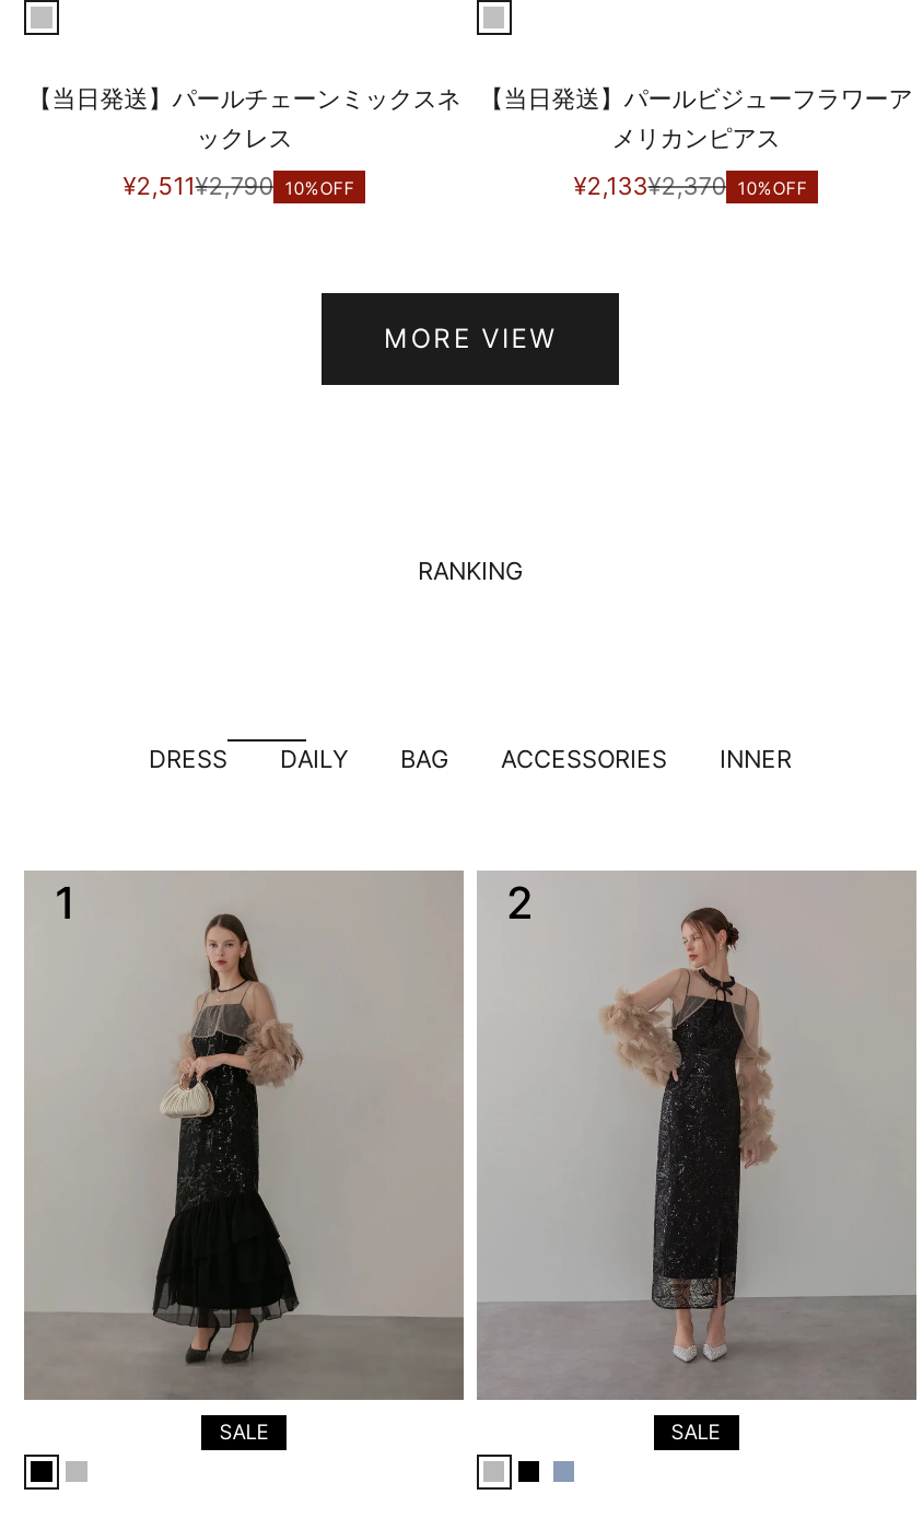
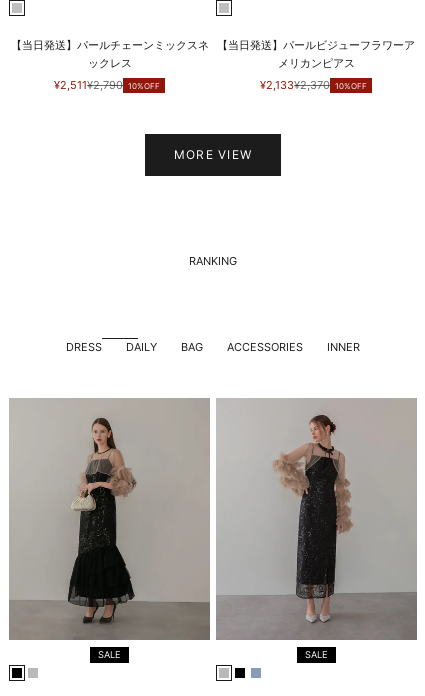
[55,877,74,929] 1 -> none
[506,877,533,929] 2 -> none

